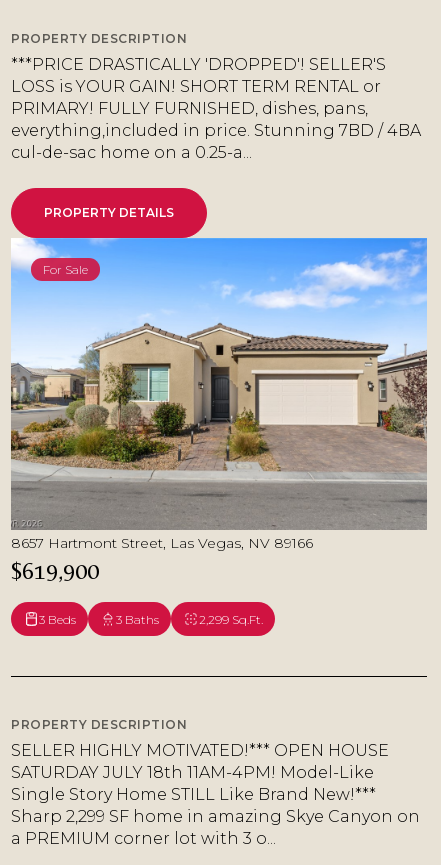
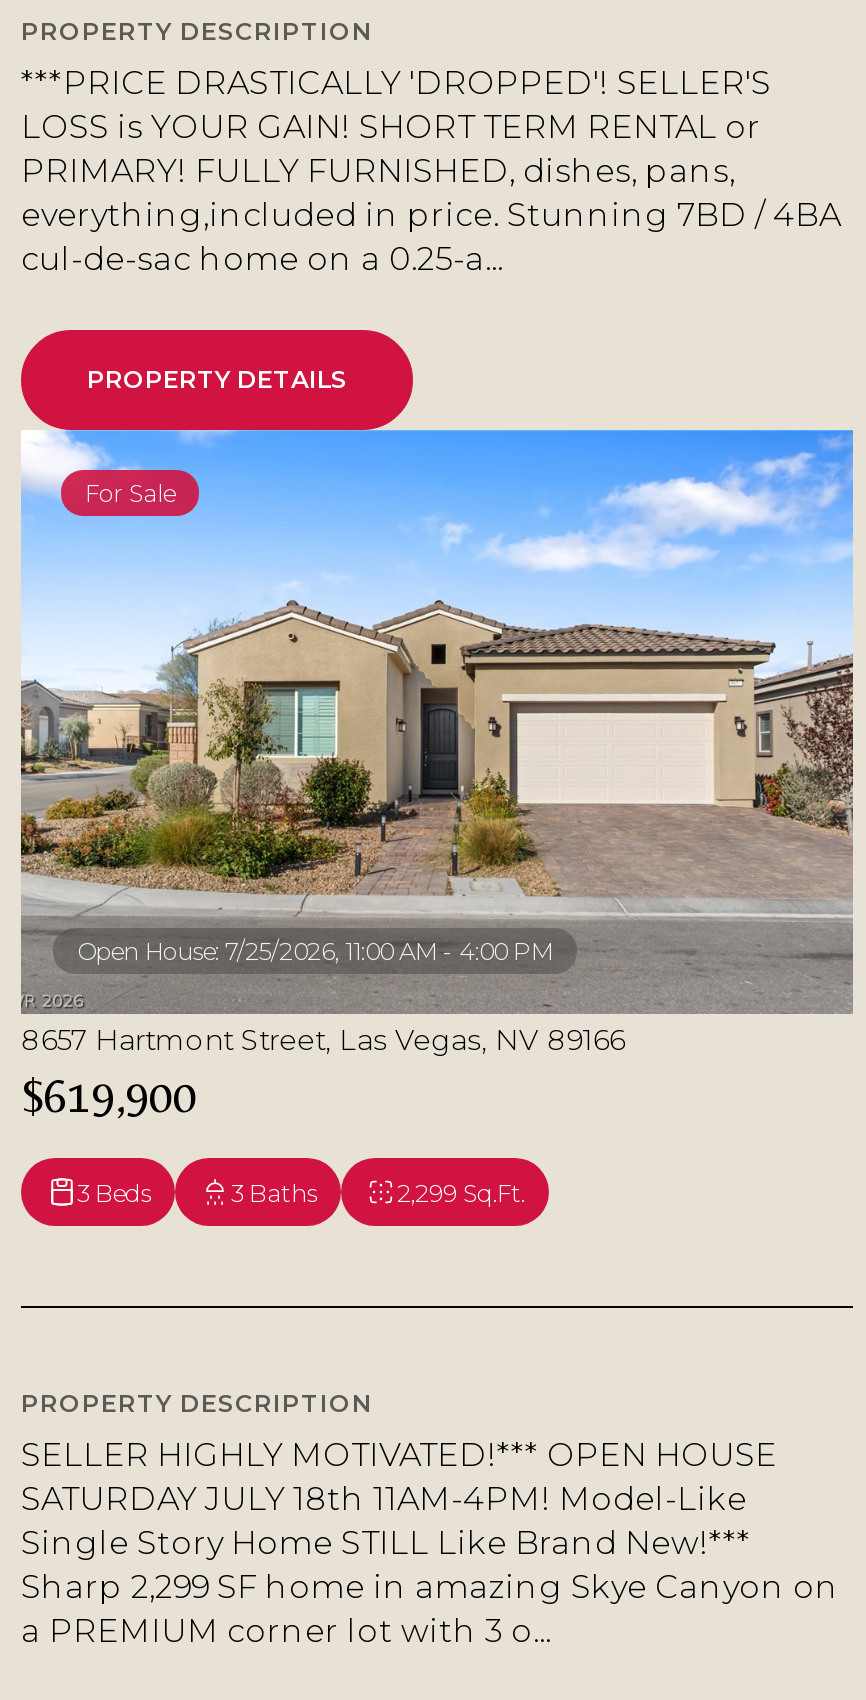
none -> [77,936,553,966] Open House: 7/25/2026, 11:00 AM - 4:00 PM

